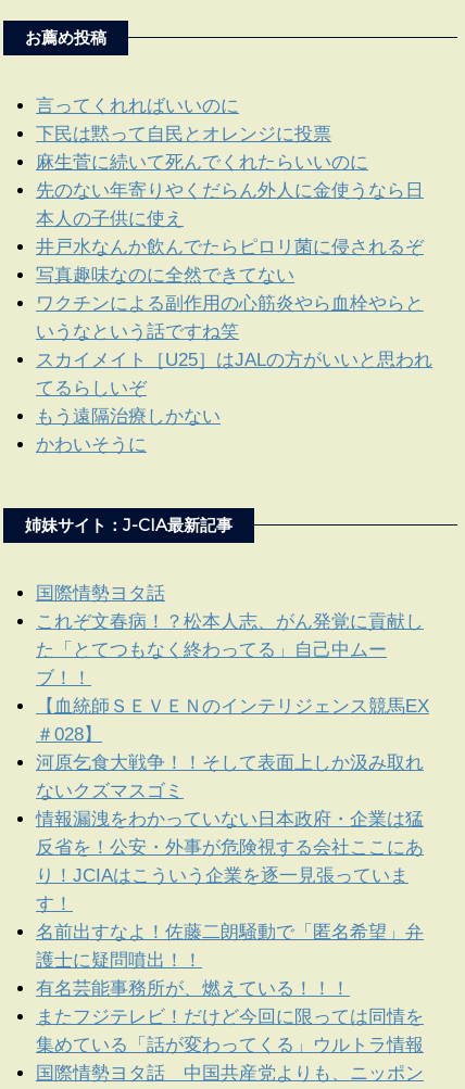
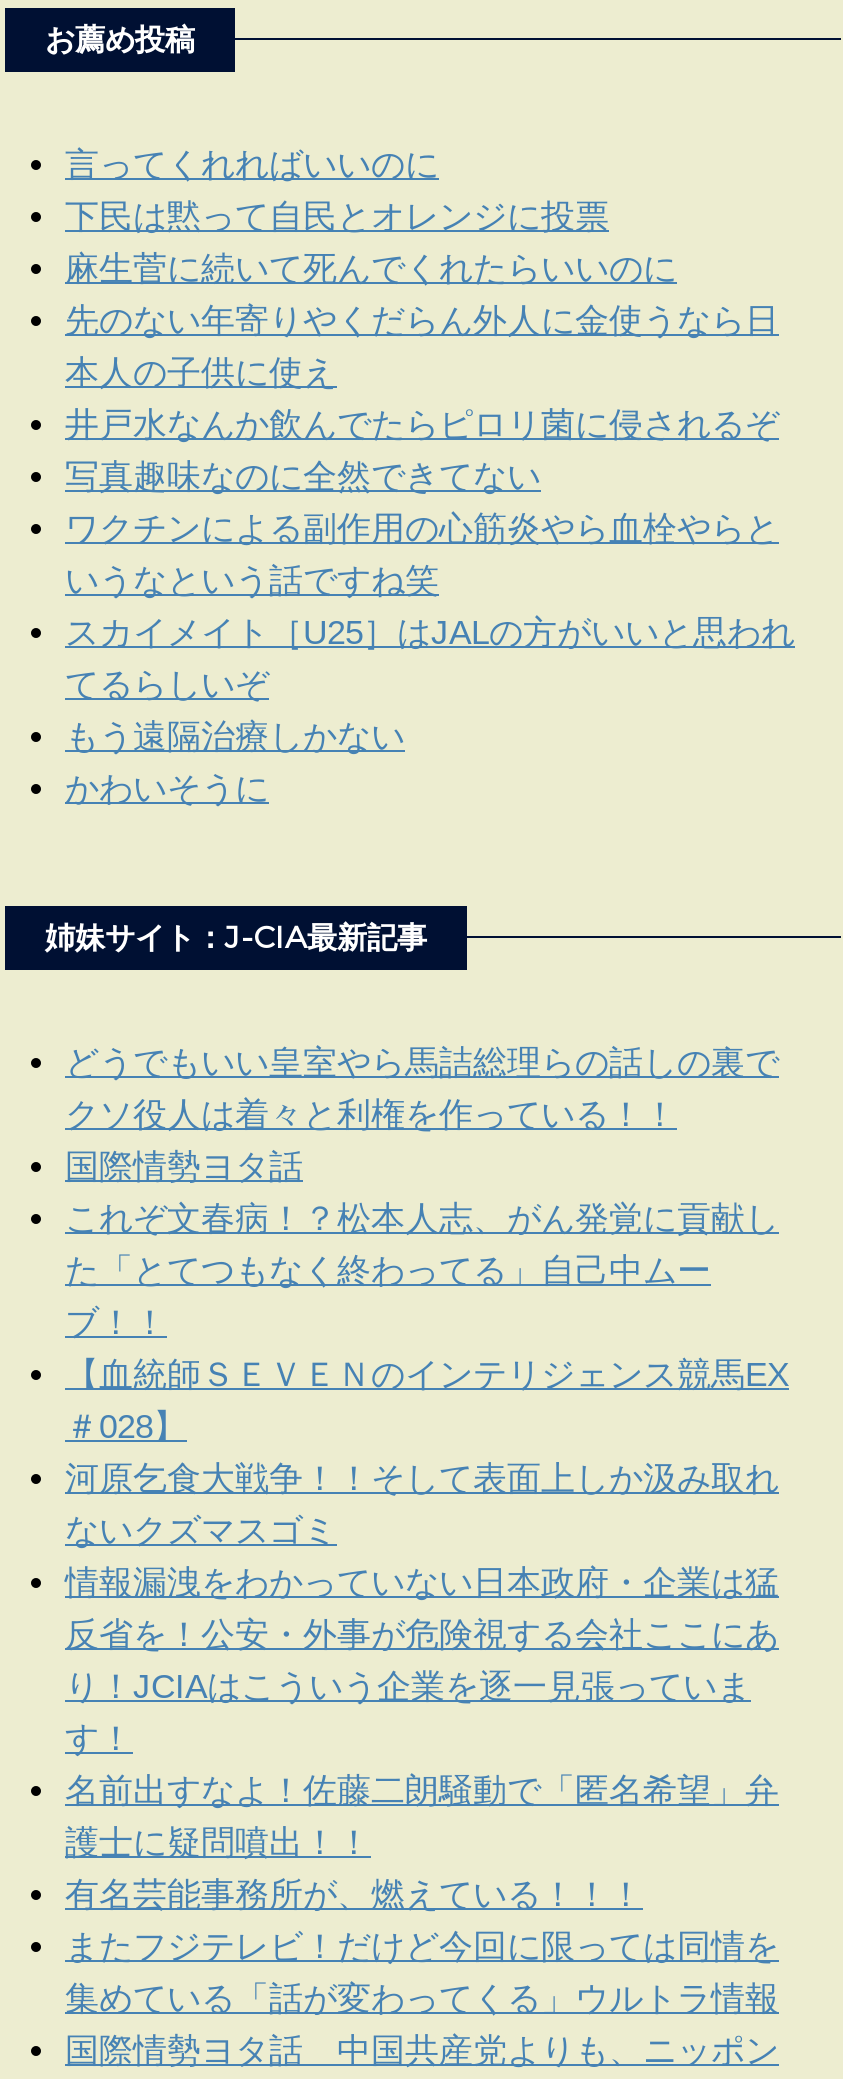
none -> [65,1044,779,1134] どうでもいい皇室やら馬詰総理らの話しの裏で | クソ役人は着々と利権を作っている！！

